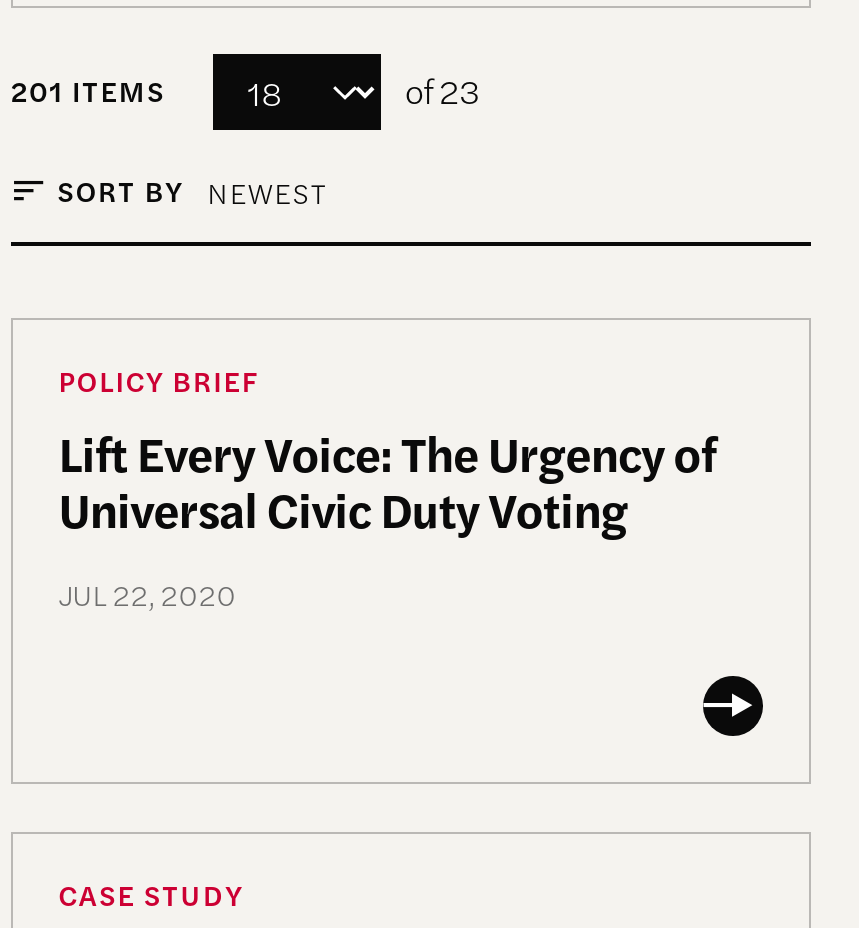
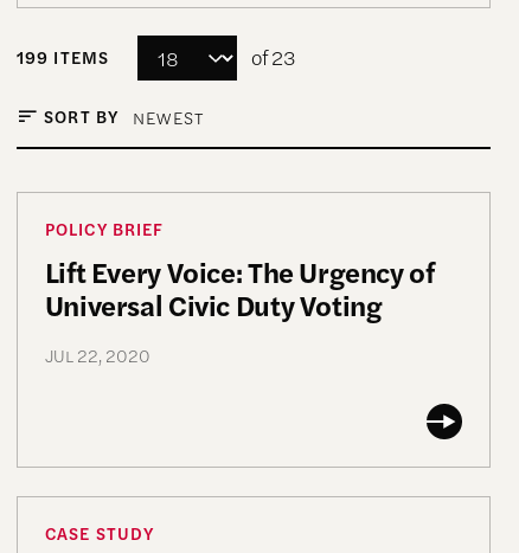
[11,70,165,110] 201 ITEMS -> [16,45,109,69] 199 ITEMS

